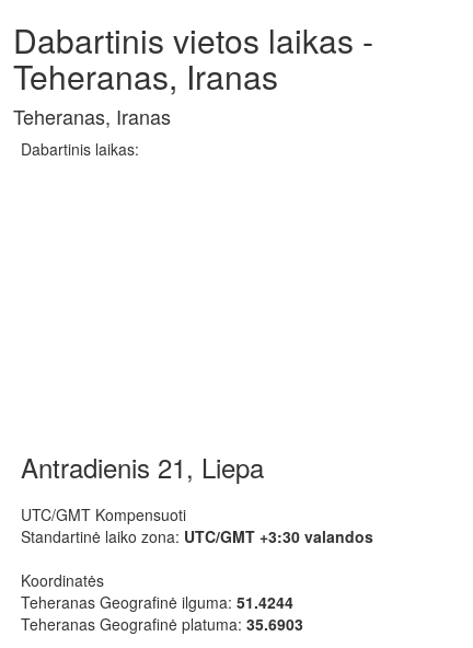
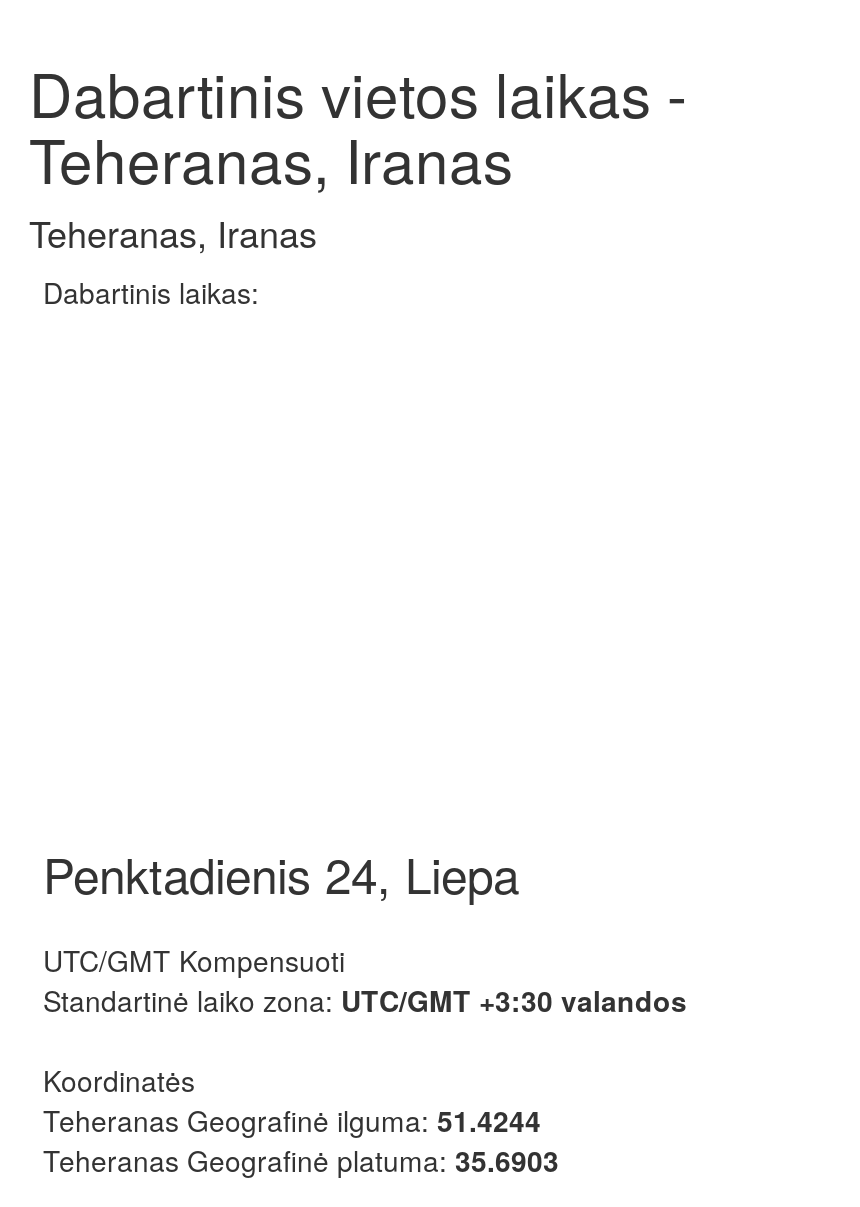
[21,448,264,486] Antradienis 21, Liepa -> [43,838,519,908] Penktadienis 24, Liepa

